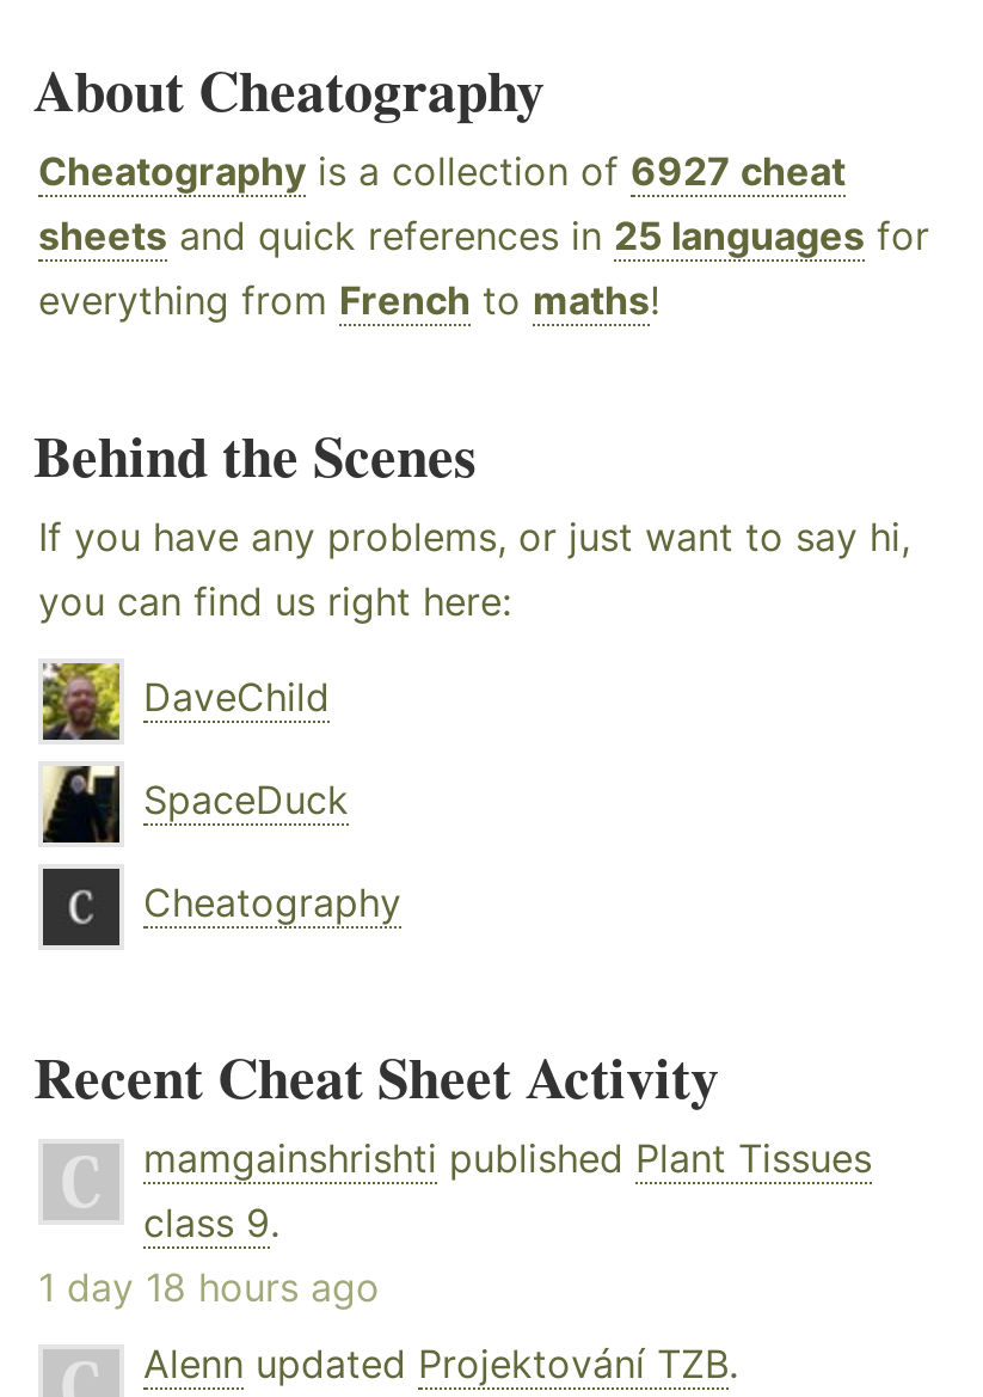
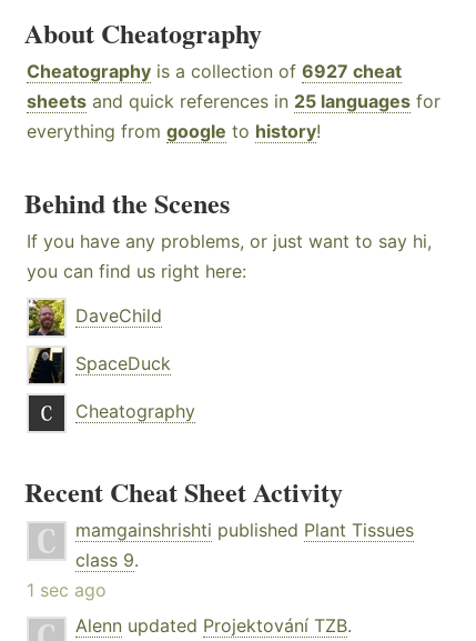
[38,276,659,324] everything from French to maths! -> [27,120,321,142] everything from google to history!
[38,1263,380,1311] 1 day 18 hours ago -> [27,579,107,601] 1 sec ago

